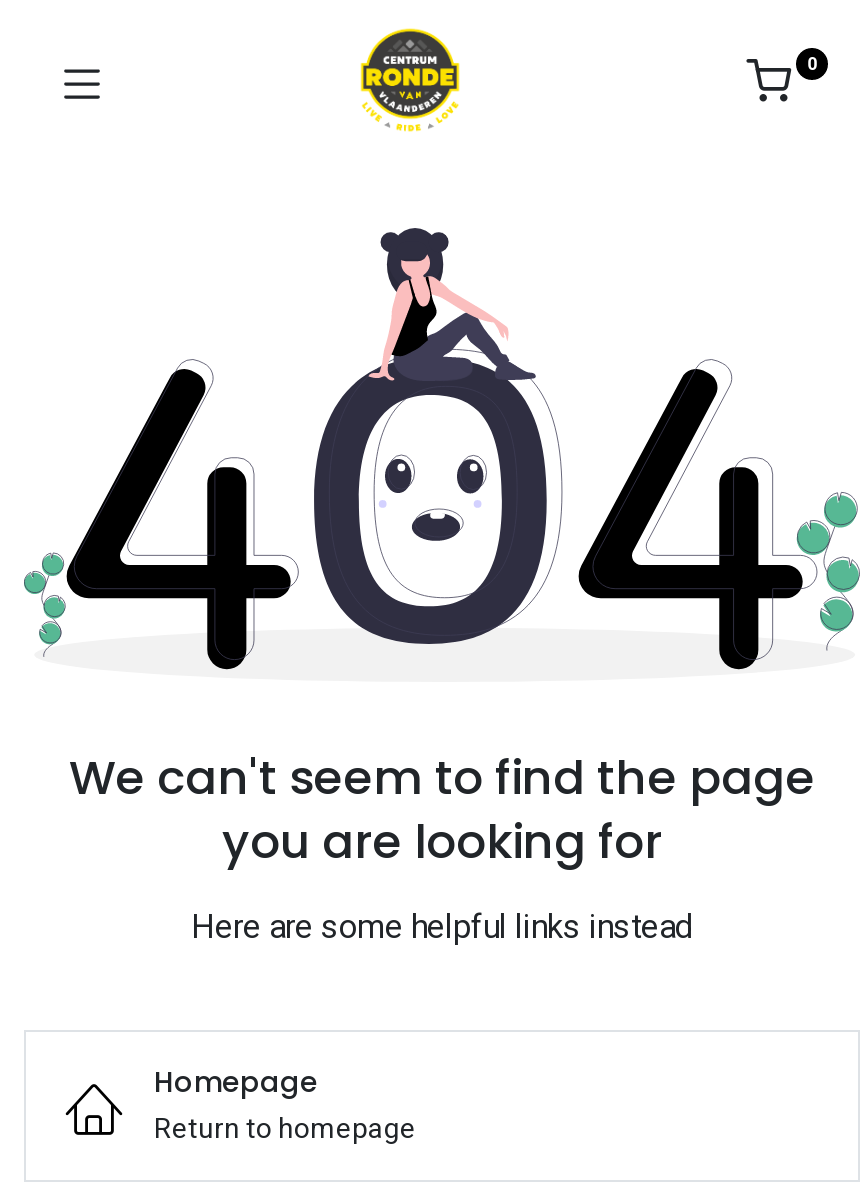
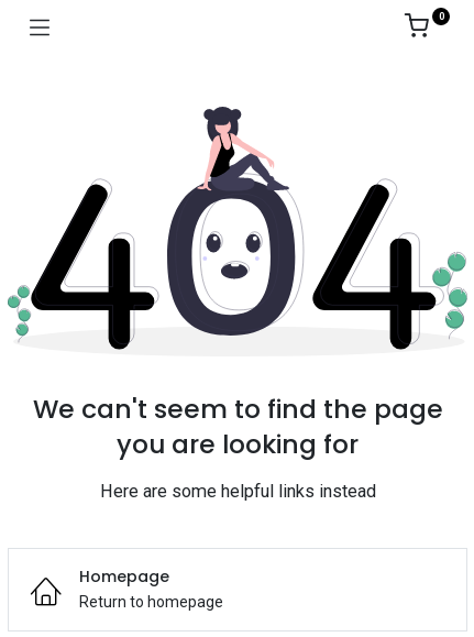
[358,26,462,134] [image] -> none

